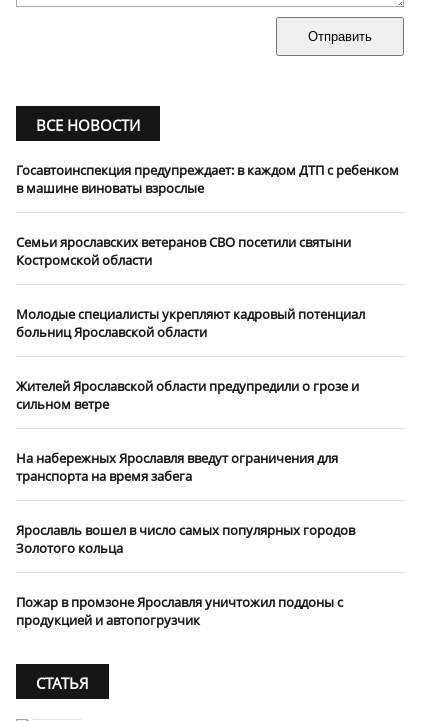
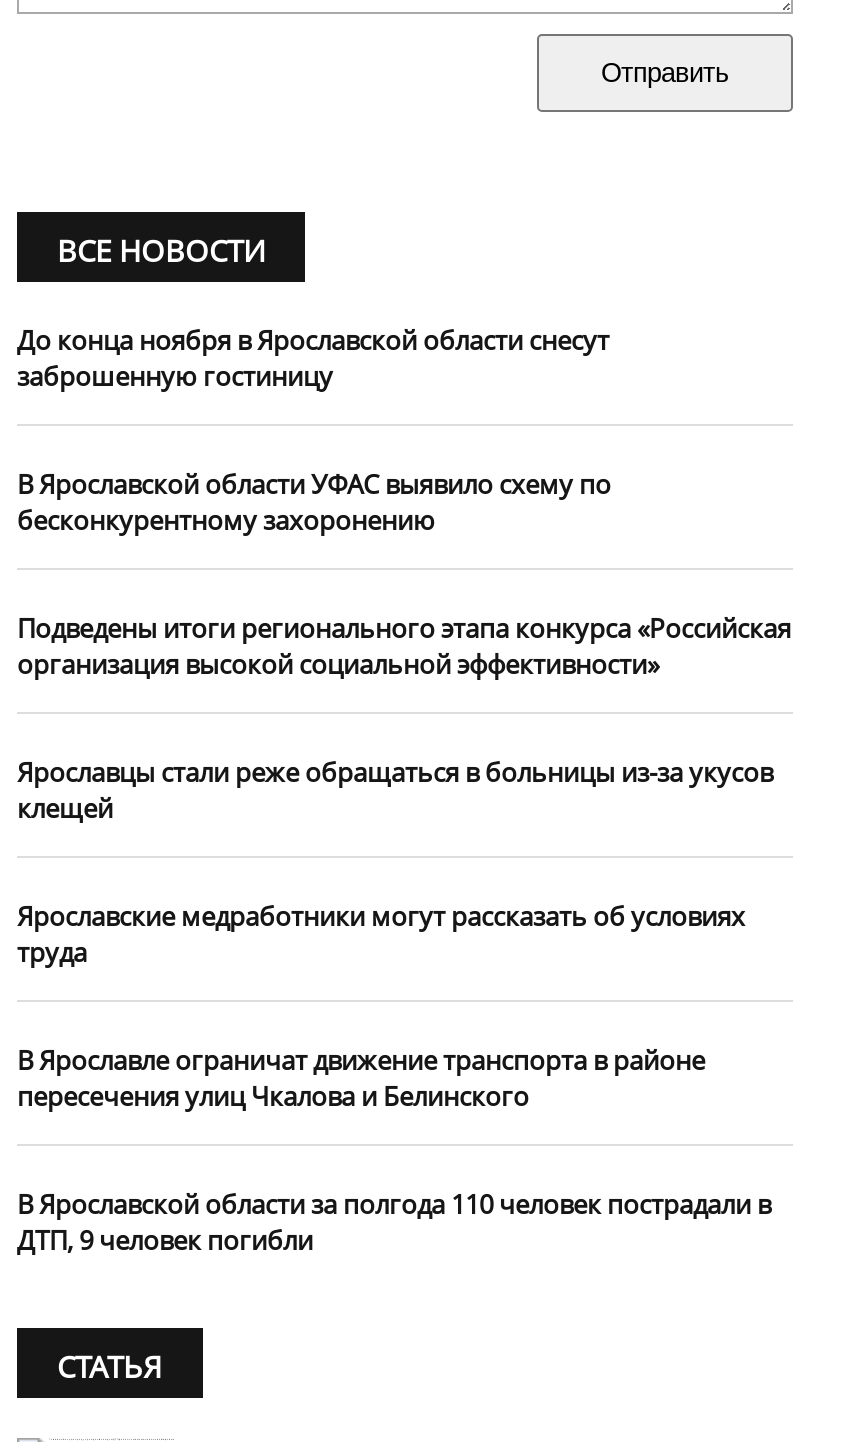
[16,161,399,197] Госавтоинспекция предупреждает: в каждом ДТП с ребенком | в машине виноваты взрослые -> [17,322,609,394] До конца ноября в Ярославской области снесут | заброшенную гостиницу
[16,233,351,269] Семьи ярославских ветеранов СВО посетили святыни | Костромской области -> [17,466,611,538] В Ярославской области УФАС выявило схему по | бесконкурентному захоронению
[16,305,365,341] Молодые специалисты укрепляют кадровый потенциал | больниц Ярославской области -> [17,610,791,682] Подведены итоги регионального этапа конкурса «Российская | организация высокой социальной эффективности»
[16,377,359,413] Жителей Ярославской области предупредили о грозе и | сильном ветре -> [17,754,773,826] Ярославцы стали реже обращаться в больницы из-за укусов | клещей
[16,449,338,485] На набережных Ярославля введут ограничения для | транспорта на время забега -> [17,898,745,970] Ярославские медработники могут рассказать об условиях | труда
[16,521,355,557] Ярославль вошел в число самых популярных городов | Золотого кольца -> [17,1042,705,1114] В Ярославле ограничат движение транспорта в районе | пересечения улиц Чкалова и Белинского
[16,593,343,629] Пожар в промзоне Ярославля уничтожил поддоны с | продукцией и автопогрузчик -> [17,1186,771,1258] В Ярославской области за полгода 110 человек пострадали в | ДТП, 9 человек погибли

